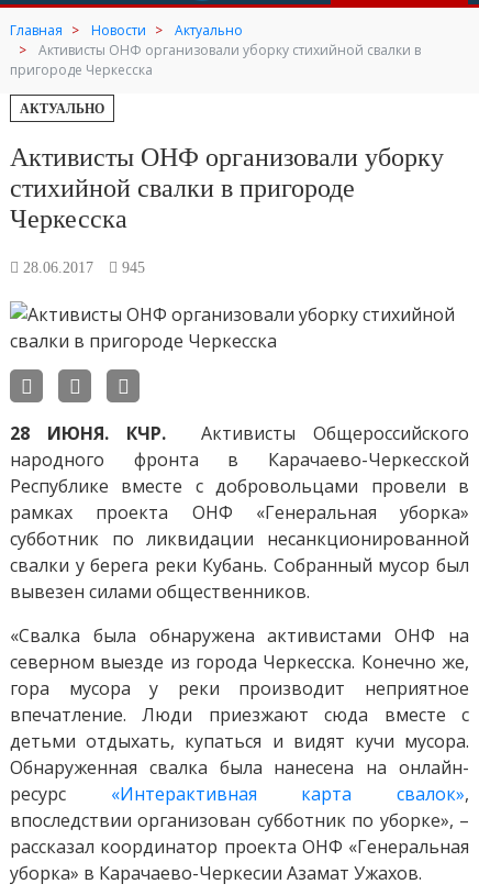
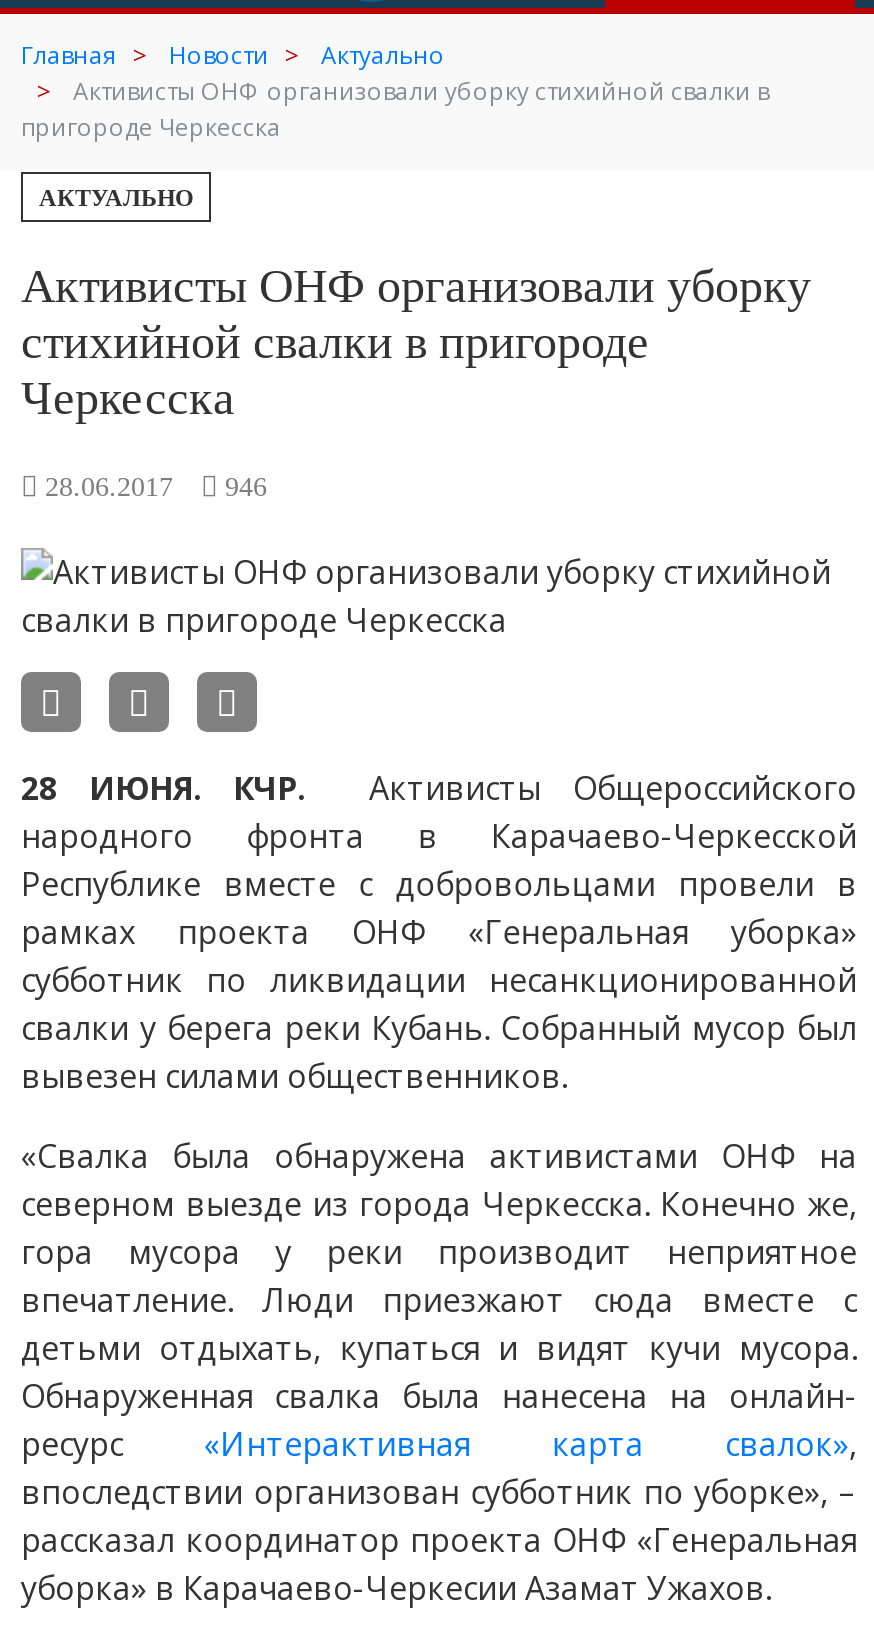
[19,260,145,276] 28.06.2017 945 -> [37,473,267,503] 28.06.2017 946

